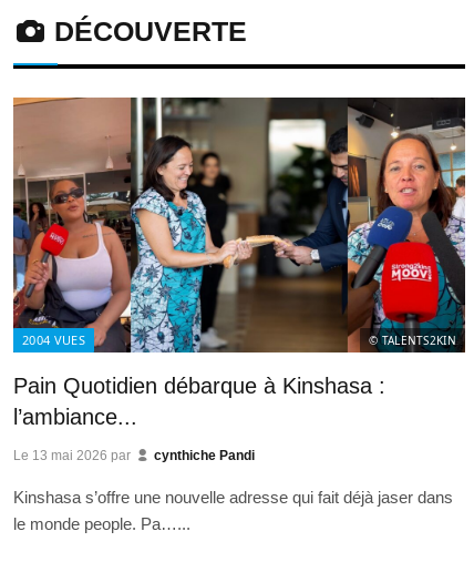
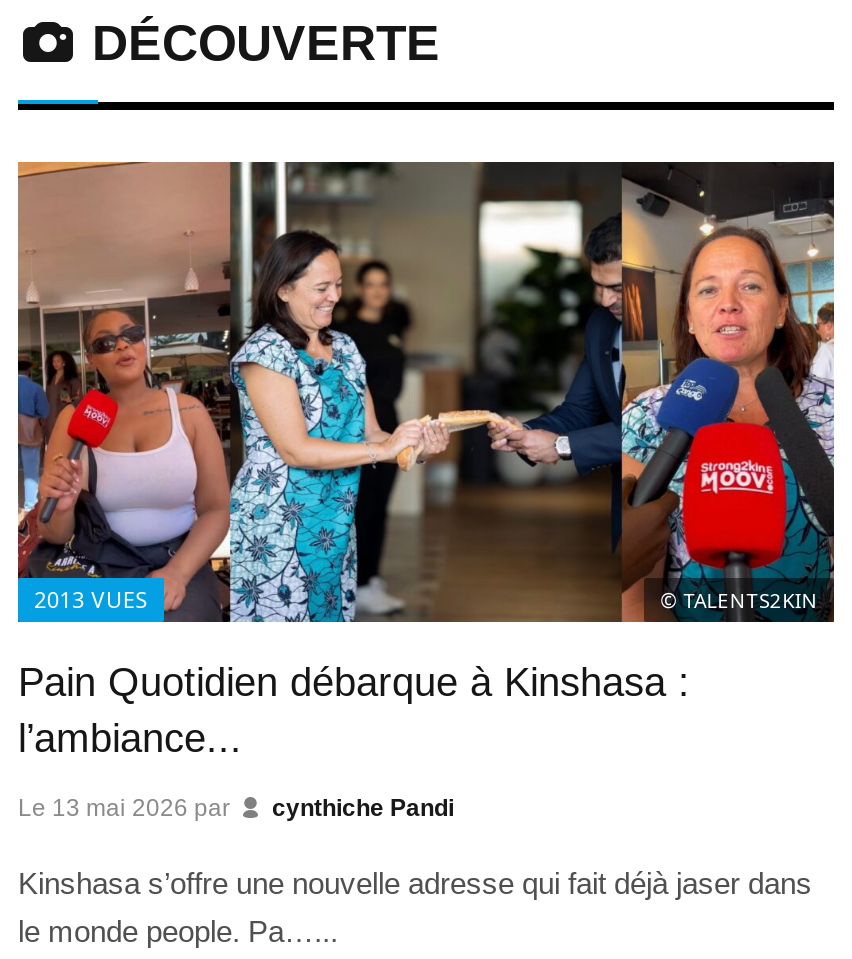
[22,331,85,348] 2004 VUES -> [34,583,148,613] 2013 VUES

